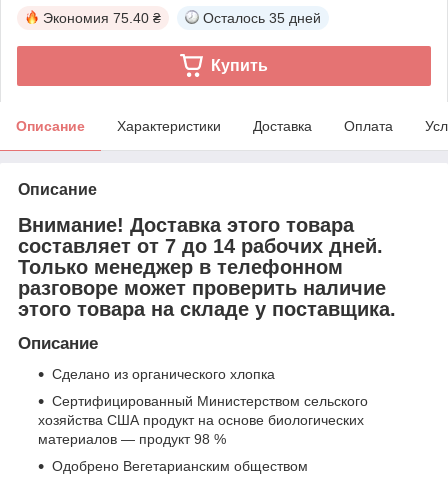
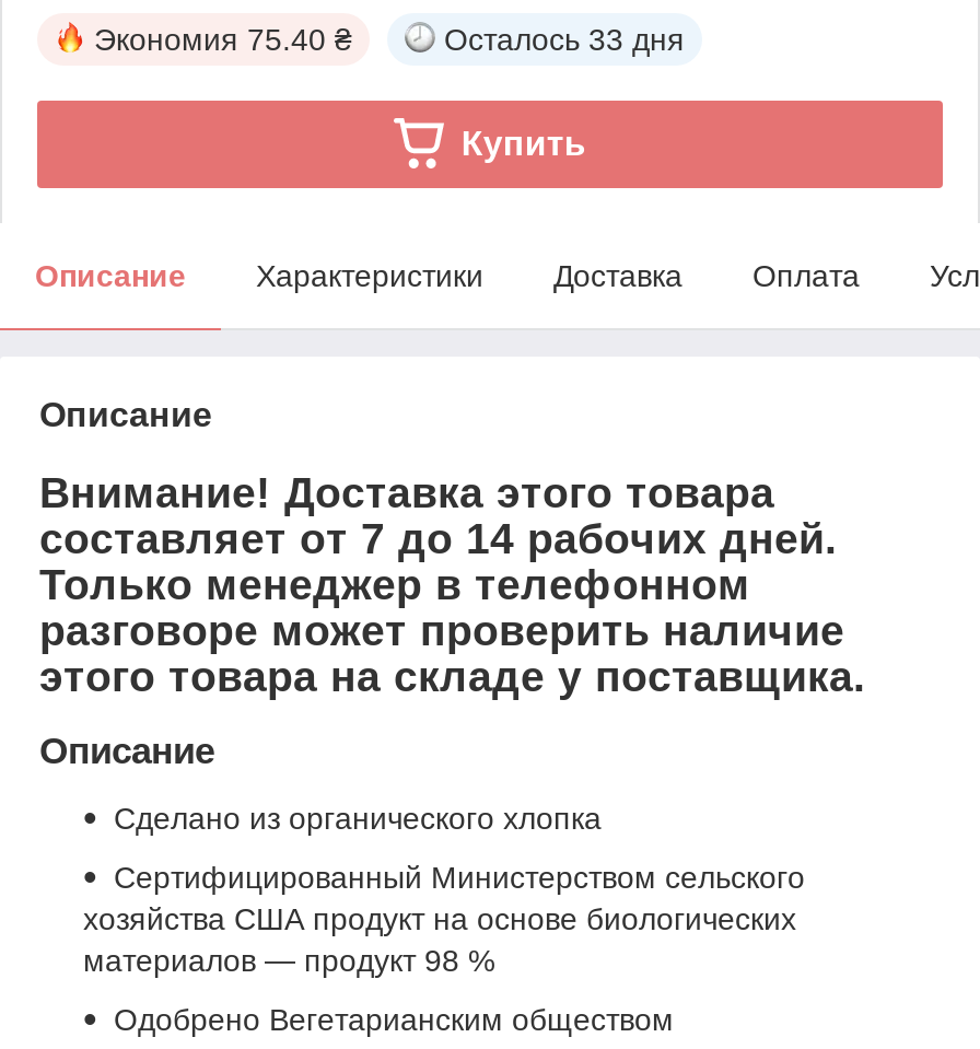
[203,10,321,26] Осталось 35 дней -> [444,21,685,56] Осталось 33 дня

